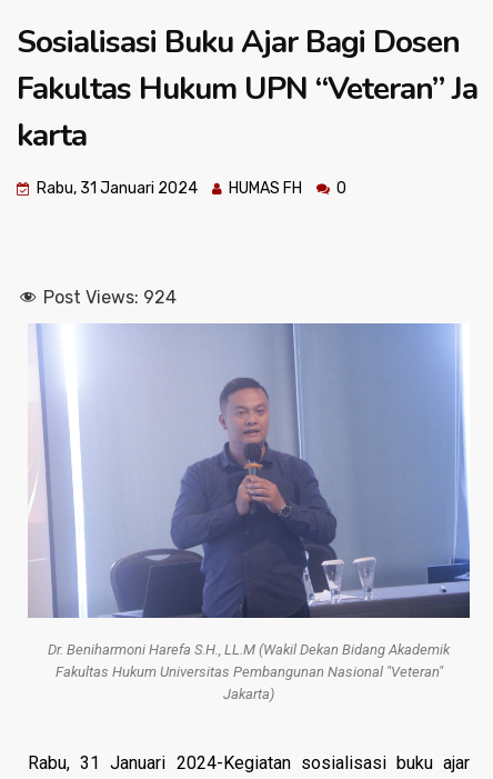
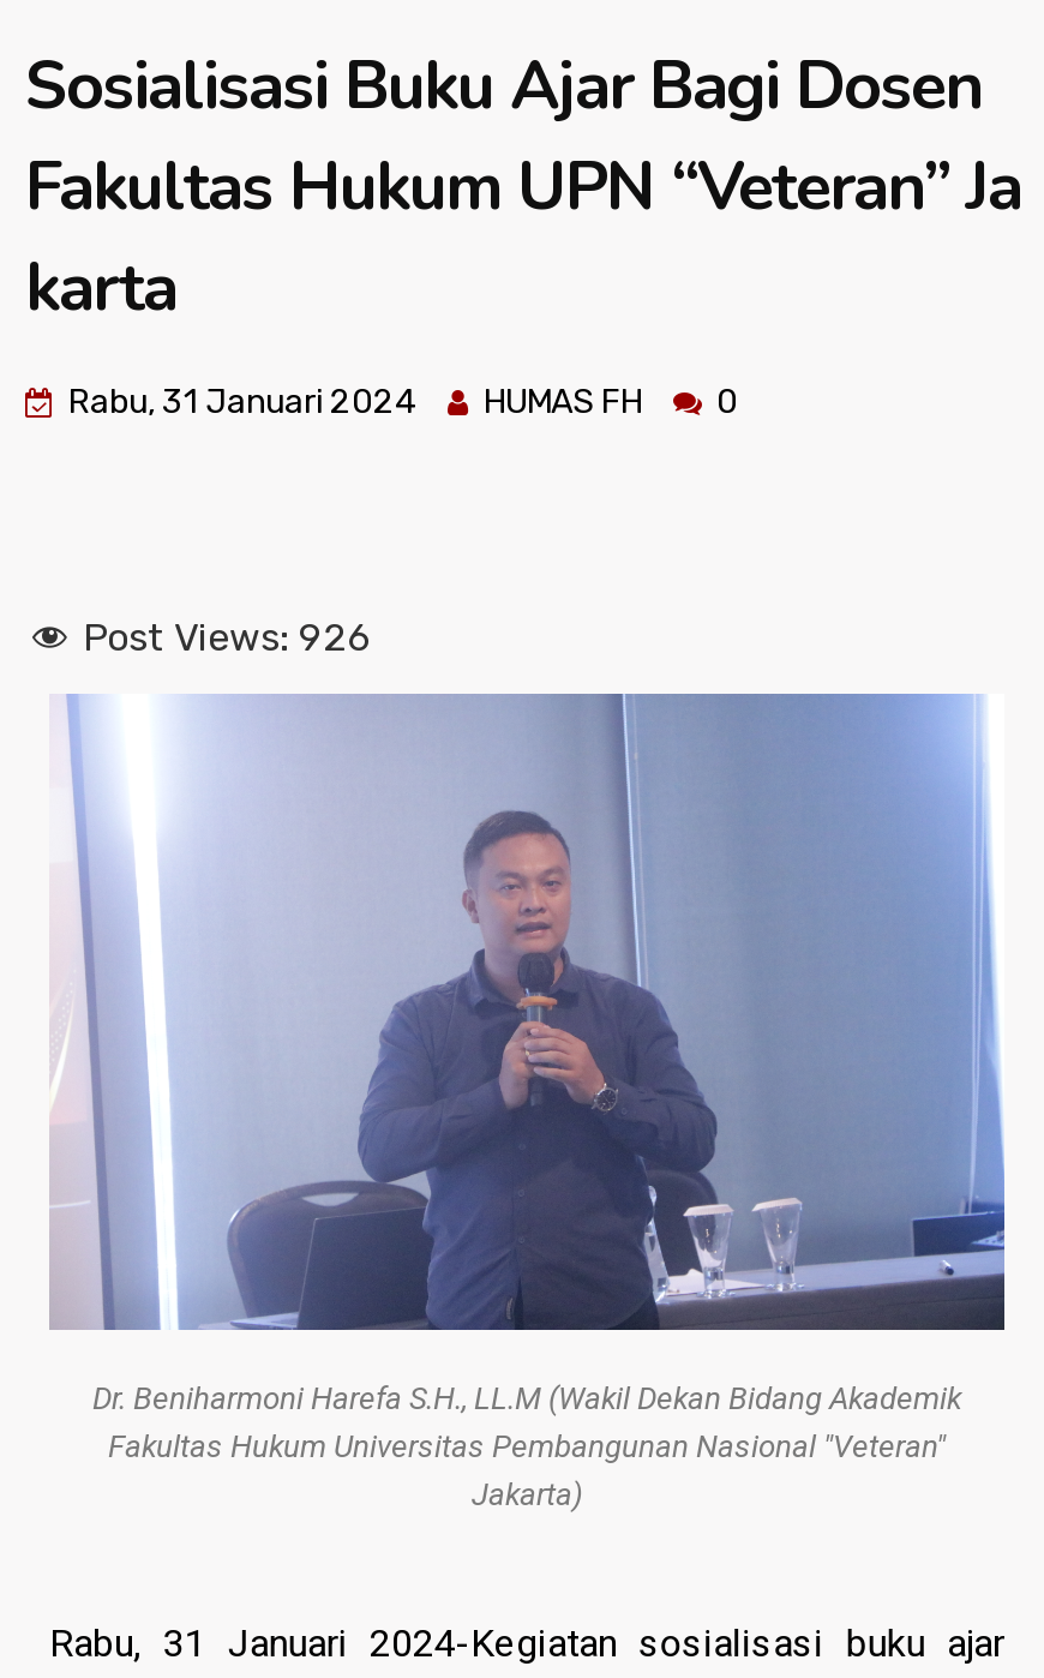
[43,287,177,308] Post Views: 924 -> [83,615,371,660] Post Views: 926

